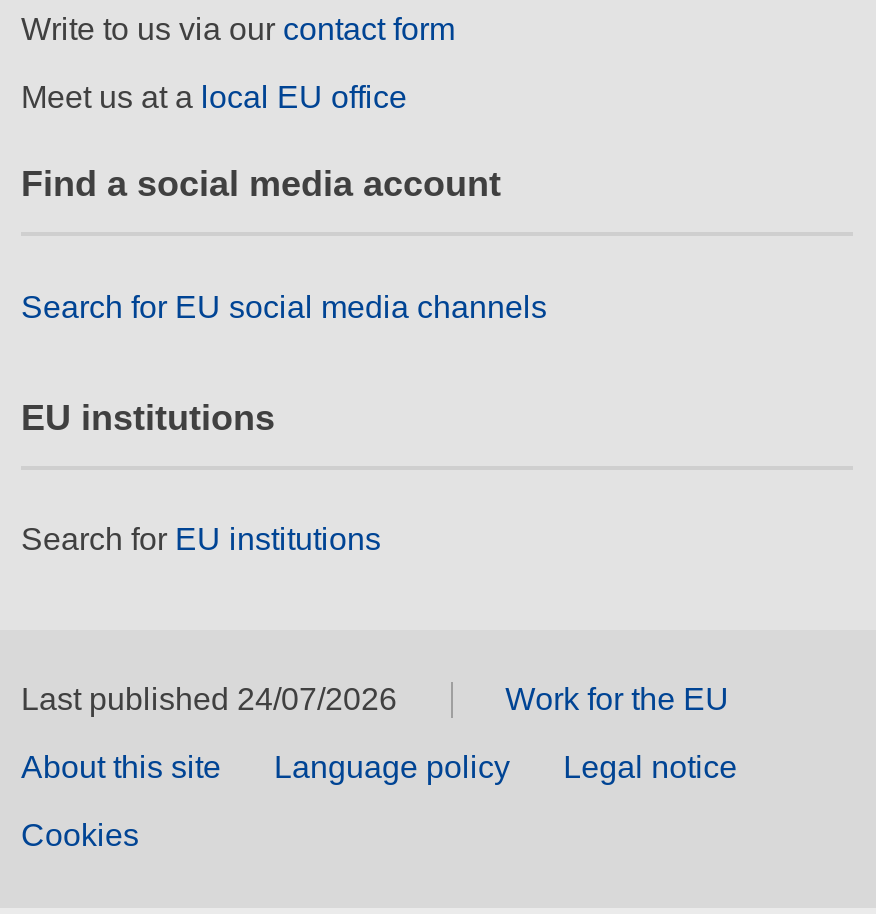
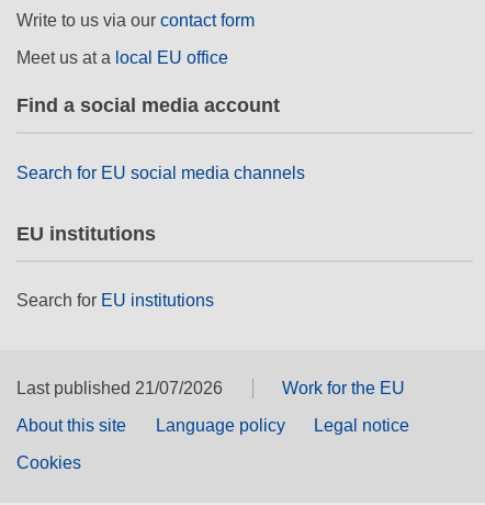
[21,683,397,717] Last published 24/07/2026 -> [16,379,223,398] Last published 21/07/2026

